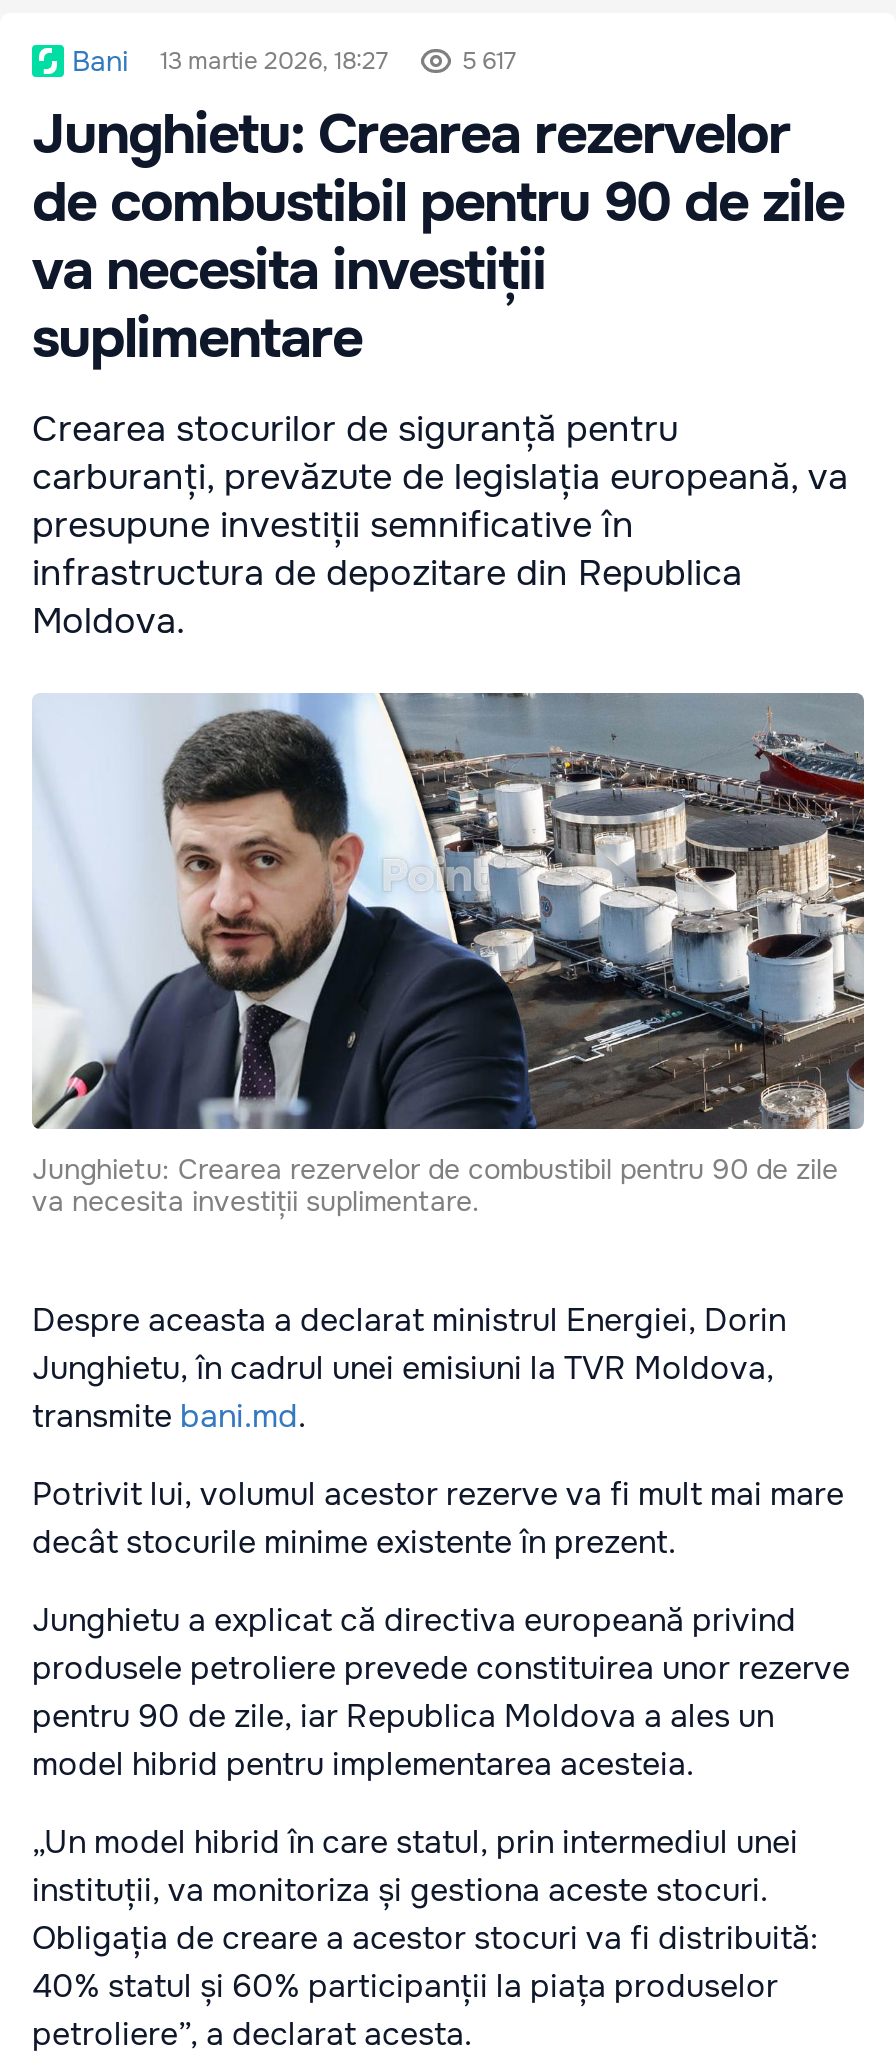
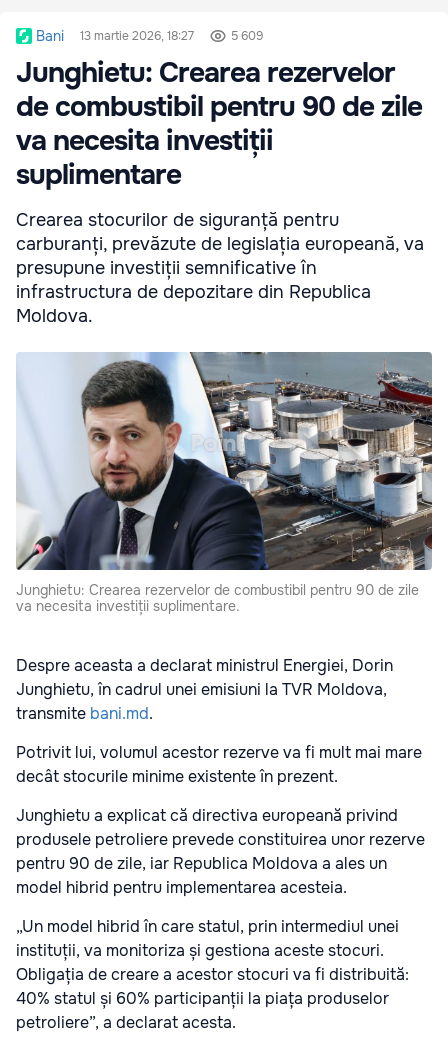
[462,45,516,77] 5 617 -> [231,28,263,44] 5 609

